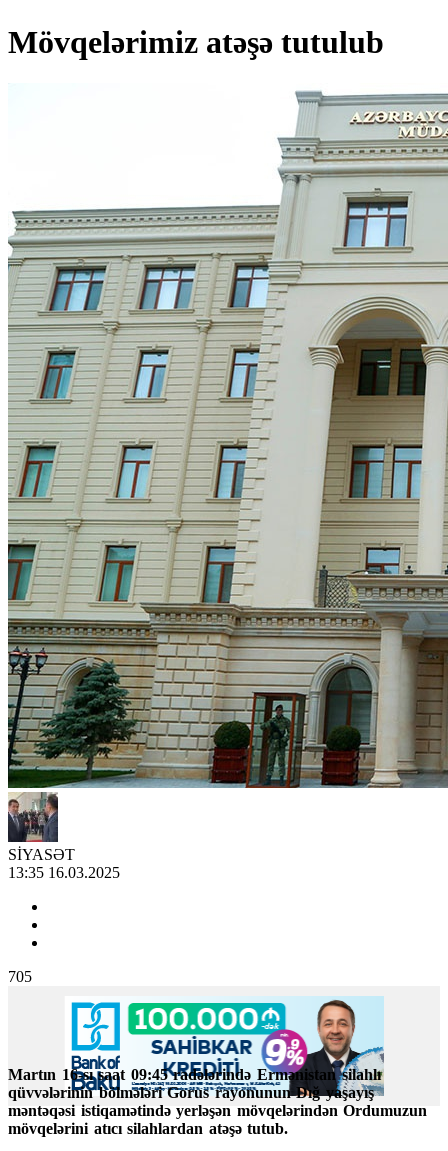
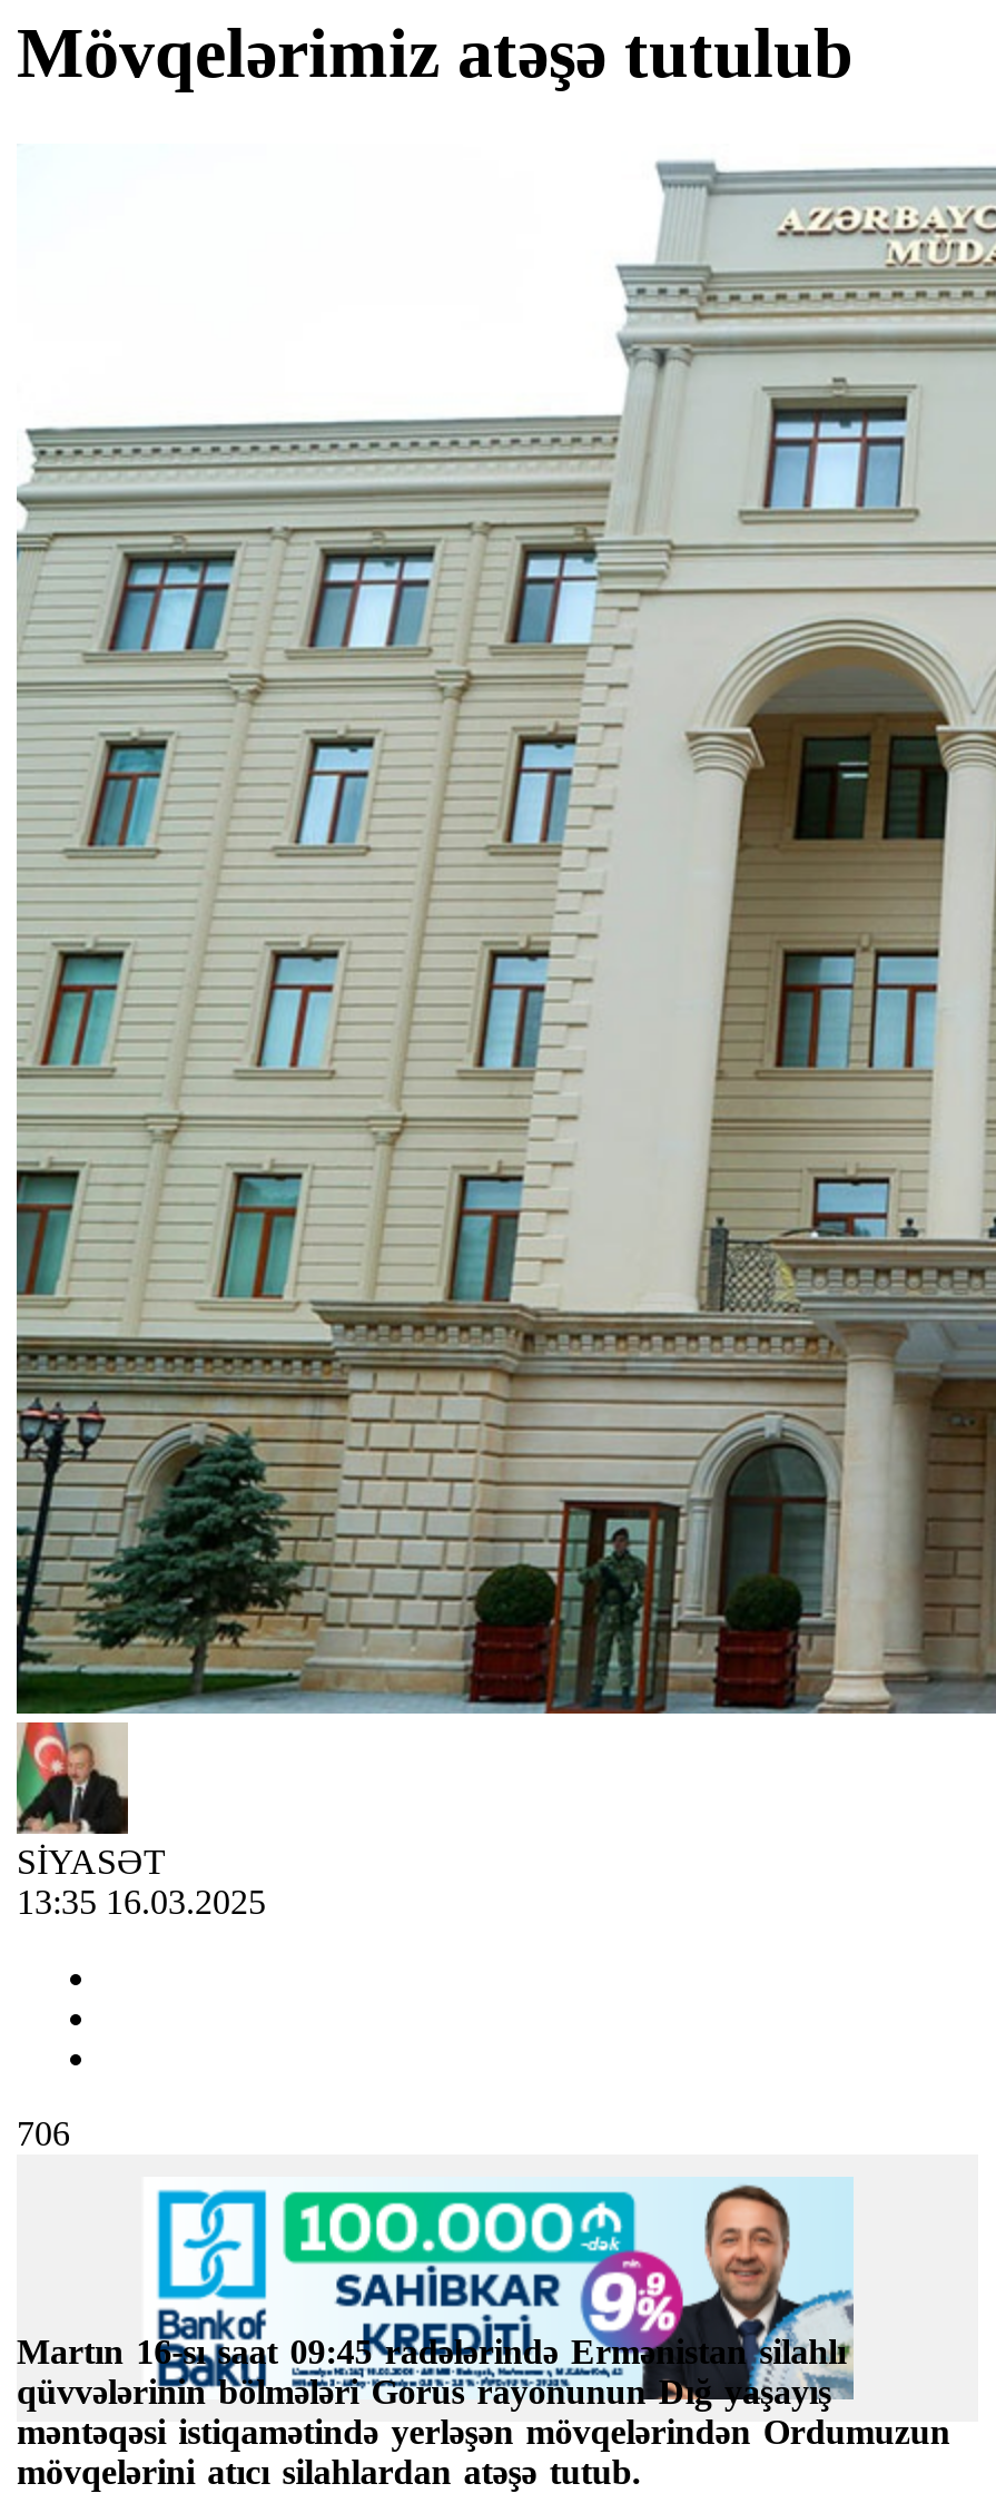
[7,792,59,842] [image] -> [14,1720,128,1834] [image]
[8,968,32,985] 705 -> [17,2114,70,2152] 706

